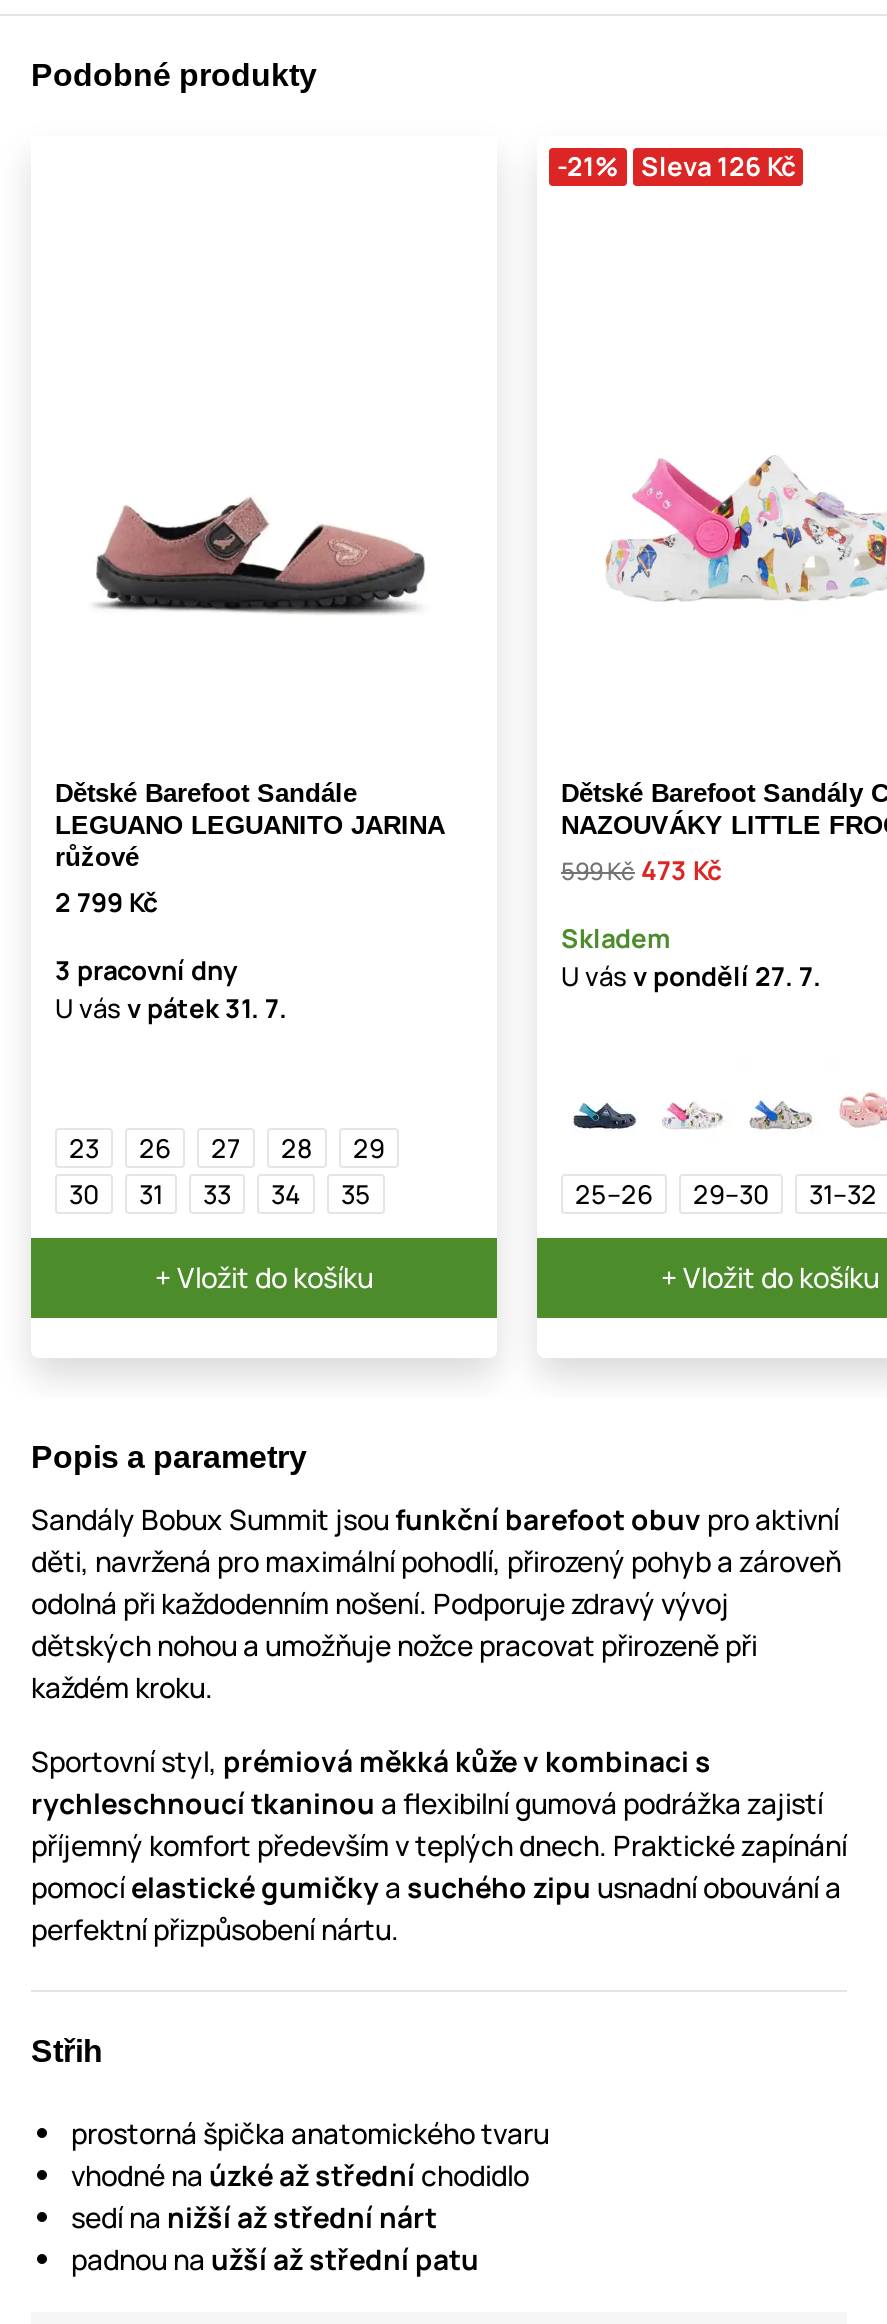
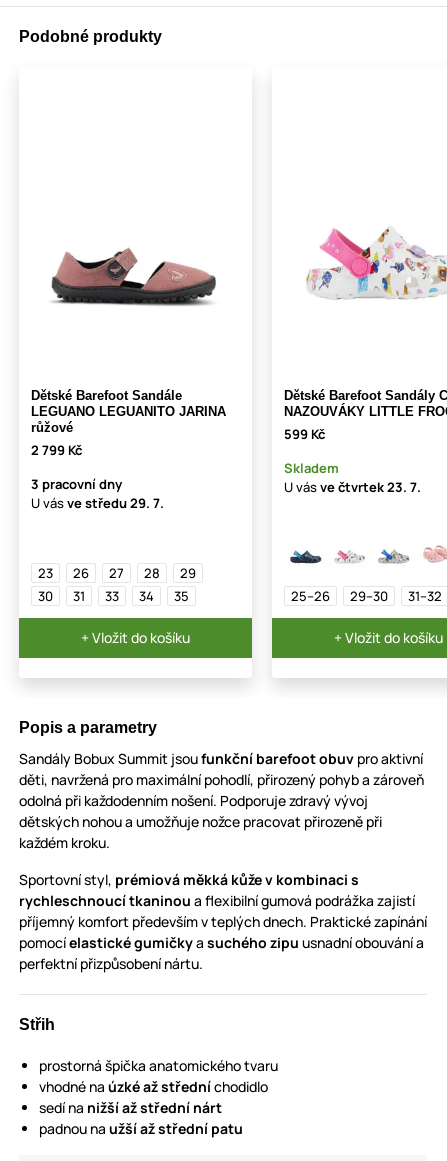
[557,149,795,185] -21% | Sleva 126 Kč -> none
[561,853,721,889] 599 Kč 473 Kč -> [284,425,325,443] 599 Kč
[561,959,821,995] U vás v pondělí 27. 7. -> [284,478,421,496] U vás ve čtvrtek 23. 7.
[55,991,287,1027] U vás v pátek 31. 7. -> [31,494,164,512] U vás ve středu 29. 7.

